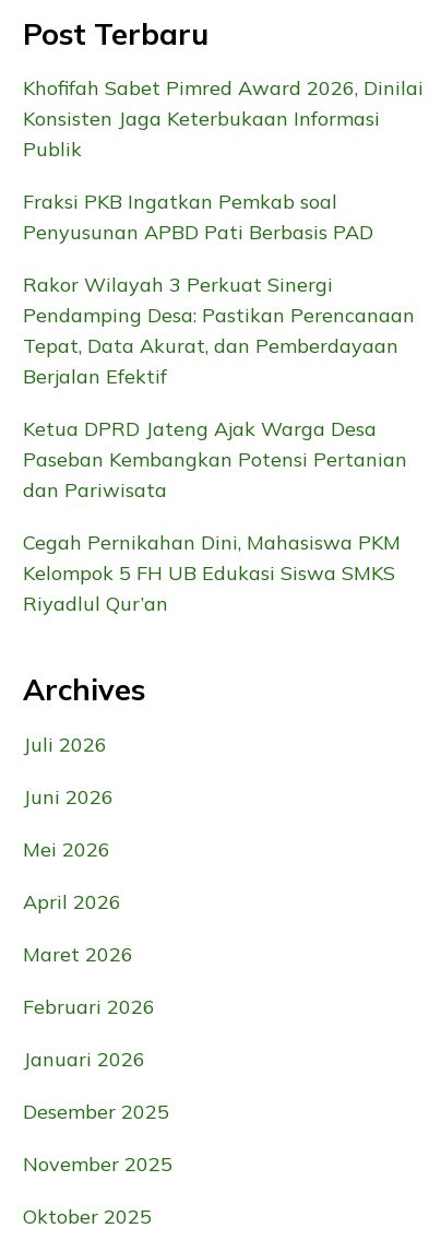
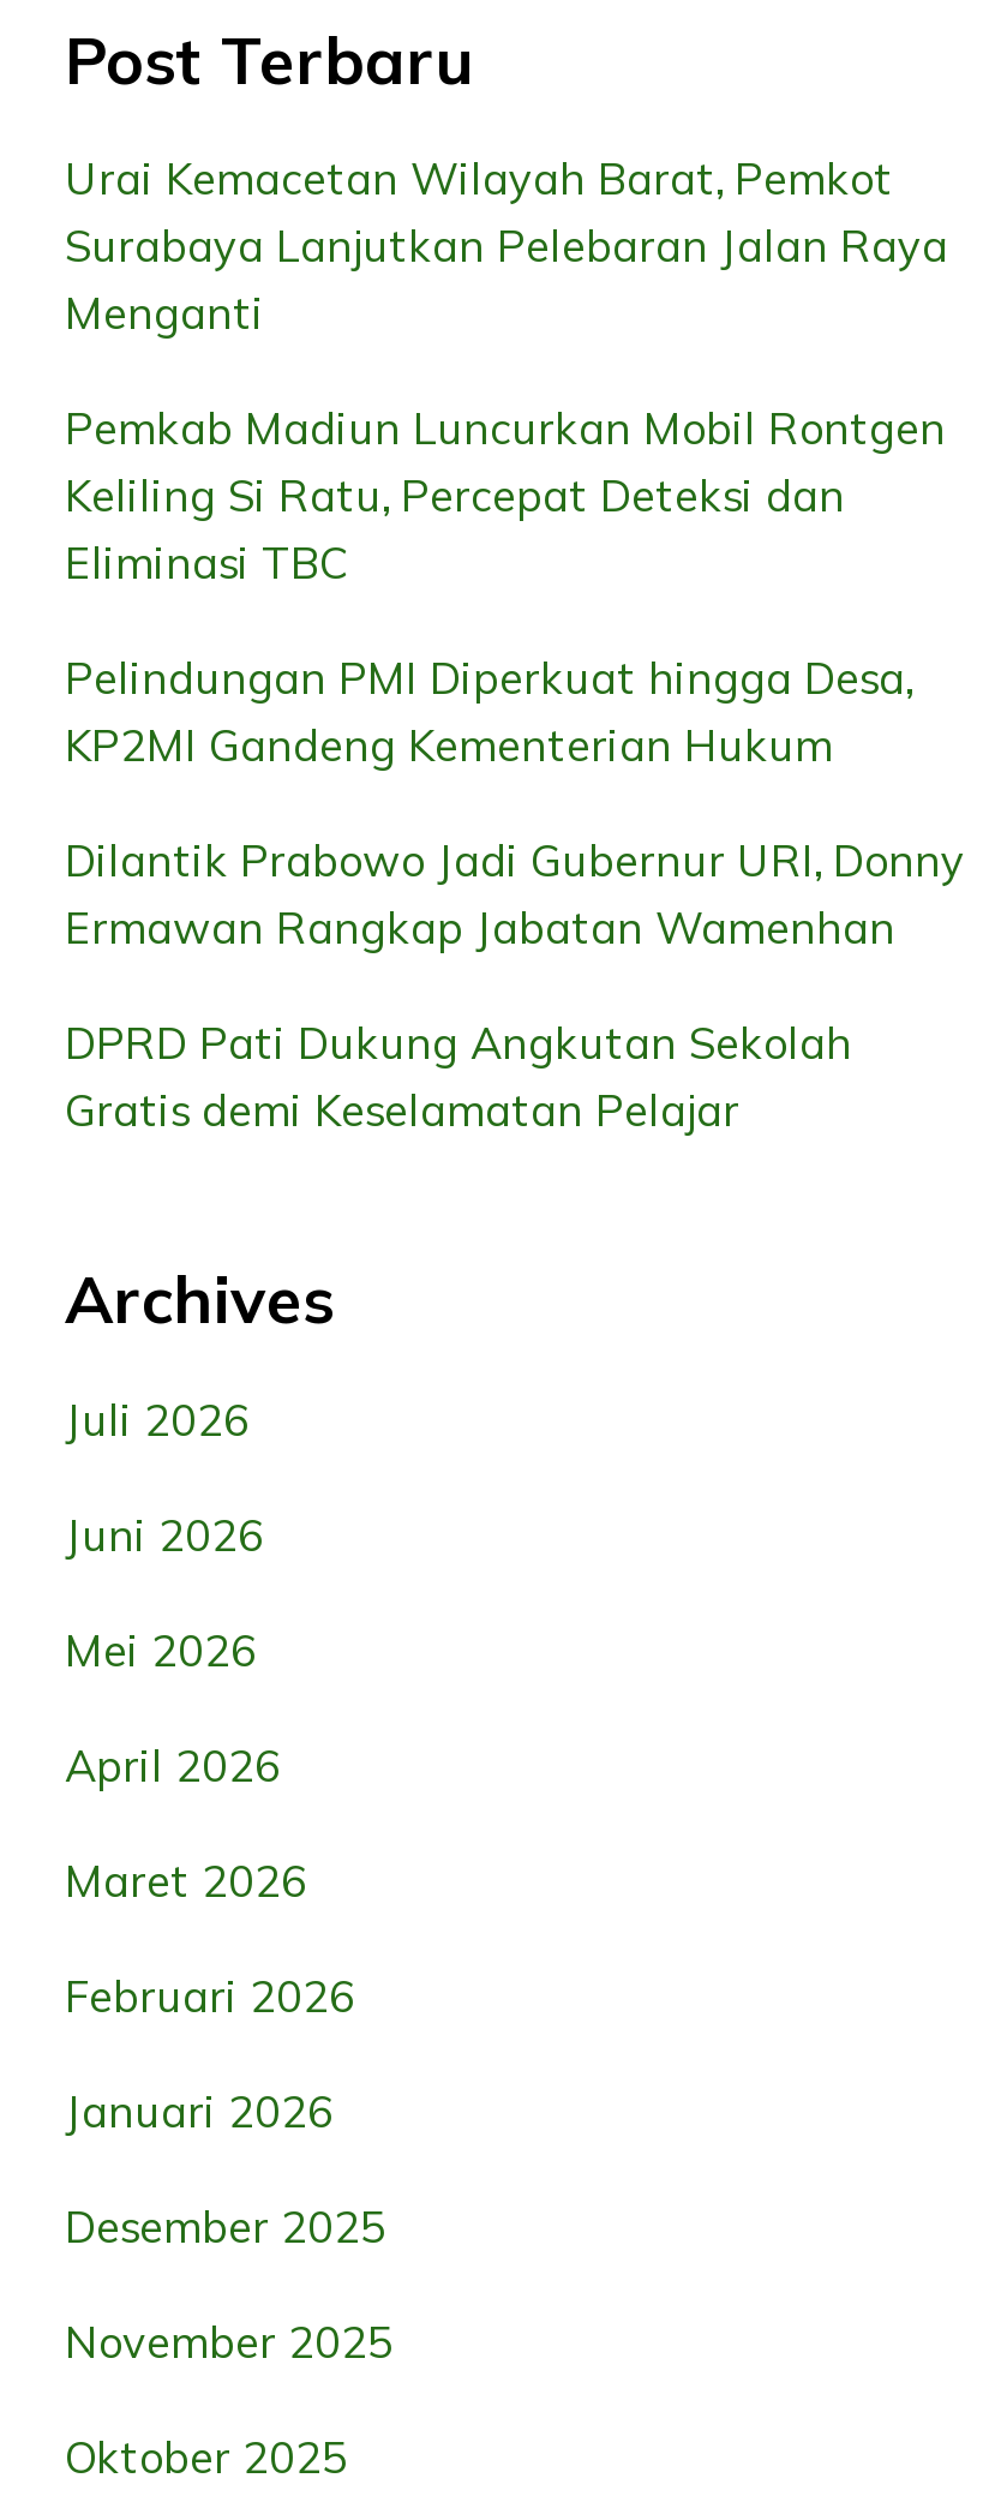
[23,76,424,162] Khofifah Sabet Pimred Award 2026, Dinilai | Konsisten Jaga Keterbukaan Informasi | Publik -> [65,152,948,341] Urai Kemacetan Wilayah Barat, Pemkot | Surabaya Lanjutkan Pelebaran Jalan Raya | Menganti
[23,189,373,245] Fraksi PKB Ingatkan Pemkab soal | Penyusunan APBD Pati Berbasis PAD -> [65,401,946,591] Pemkab Madiun Luncurkan Mobil Rontgen | Keliling Si Ratu, Percepat Deteksi dan | Eliminasi TBC
[23,272,415,389] Rakor Wilayah 3 Perkuat Sinergi | Pendamping Desa: Pastikan Perencanaan | Tepat, Data Akurat, dan Pemberdayaan | Berjalan Efektif -> [65,651,912,774] Pelindungan PMI Diperkuat hingga Desa, | KP2MI Gandeng Kementerian Hukum
[23,416,407,503] Ketua DPRD Jateng Ajak Warga Desa | Paseban Kembangkan Potensi Pertanian | dan Pariwisata -> [65,834,965,956] Dilantik Prabowo Jadi Gubernur URI, Donny | Ermawan Rangkap Jabatan Wamenhan
[23,530,401,616] Cegah Pernikahan Dini, Mahasiswa PKM | Kelompok 5 FH UB Edukasi Siswa SMKS | Riyadlul Qur’an -> [65,1016,852,1139] DPRD Pati Dukung Angkutan Sekolah | Gratis demi Keselamatan Pelajar

